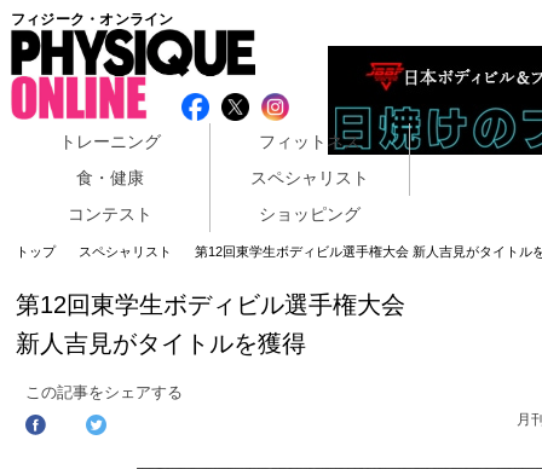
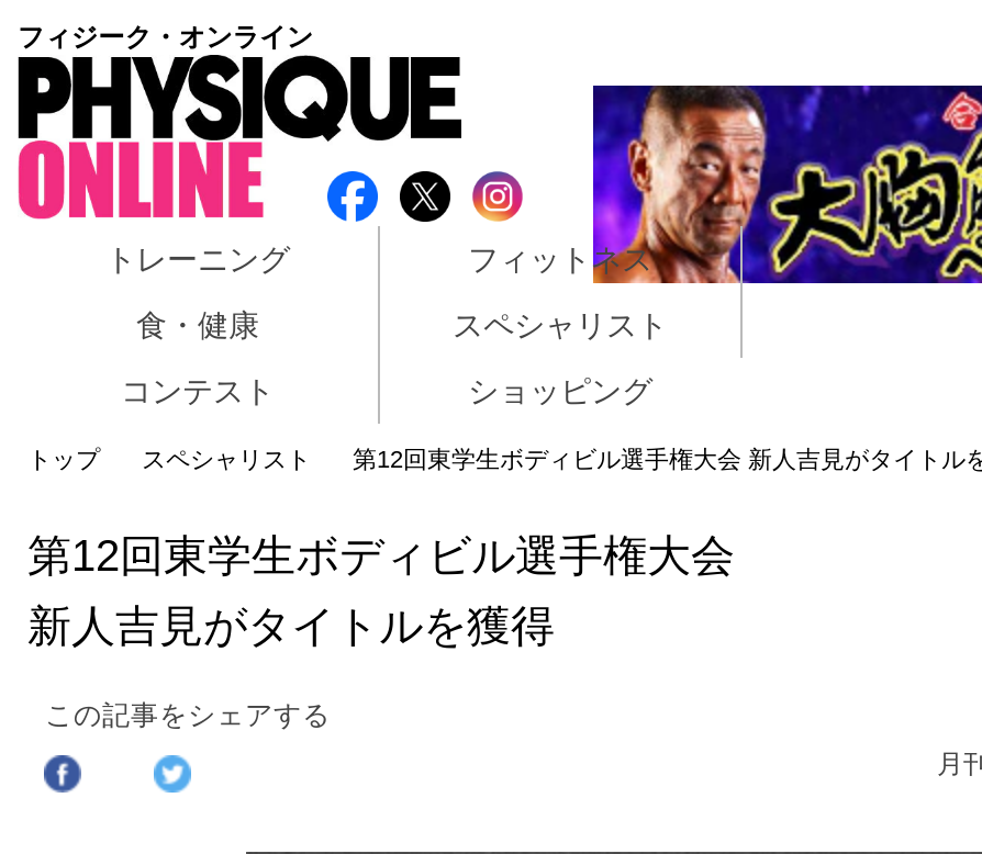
[327,45,538,156] [image] -> [591,83,975,285] [image]

